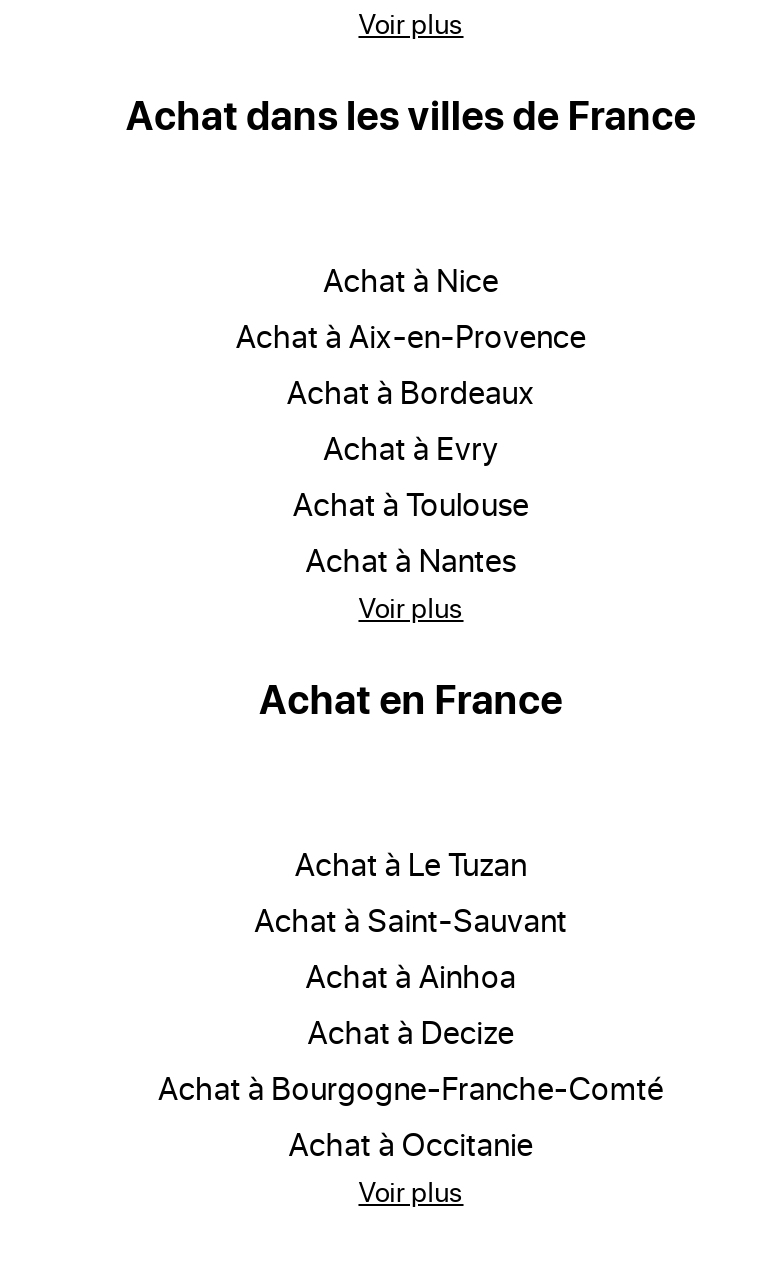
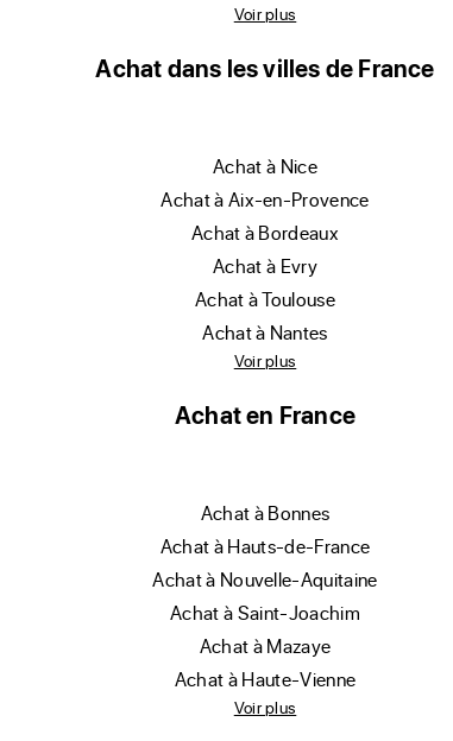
[179,842,664,1164] achat à Le Tuzan | achat à Saint-Sauvant | achat à Ainhoa | achat à Decize | achat à Bourgogne-Franche-Comté | achat à Occitanie -> [165,500,378,691] achat à Bonnes | achat à Hauts-de-France | achat à Nouvelle-Aquitaine | achat à Saint-Joachim | achat à Mazaye | achat à Haute-Vienne

